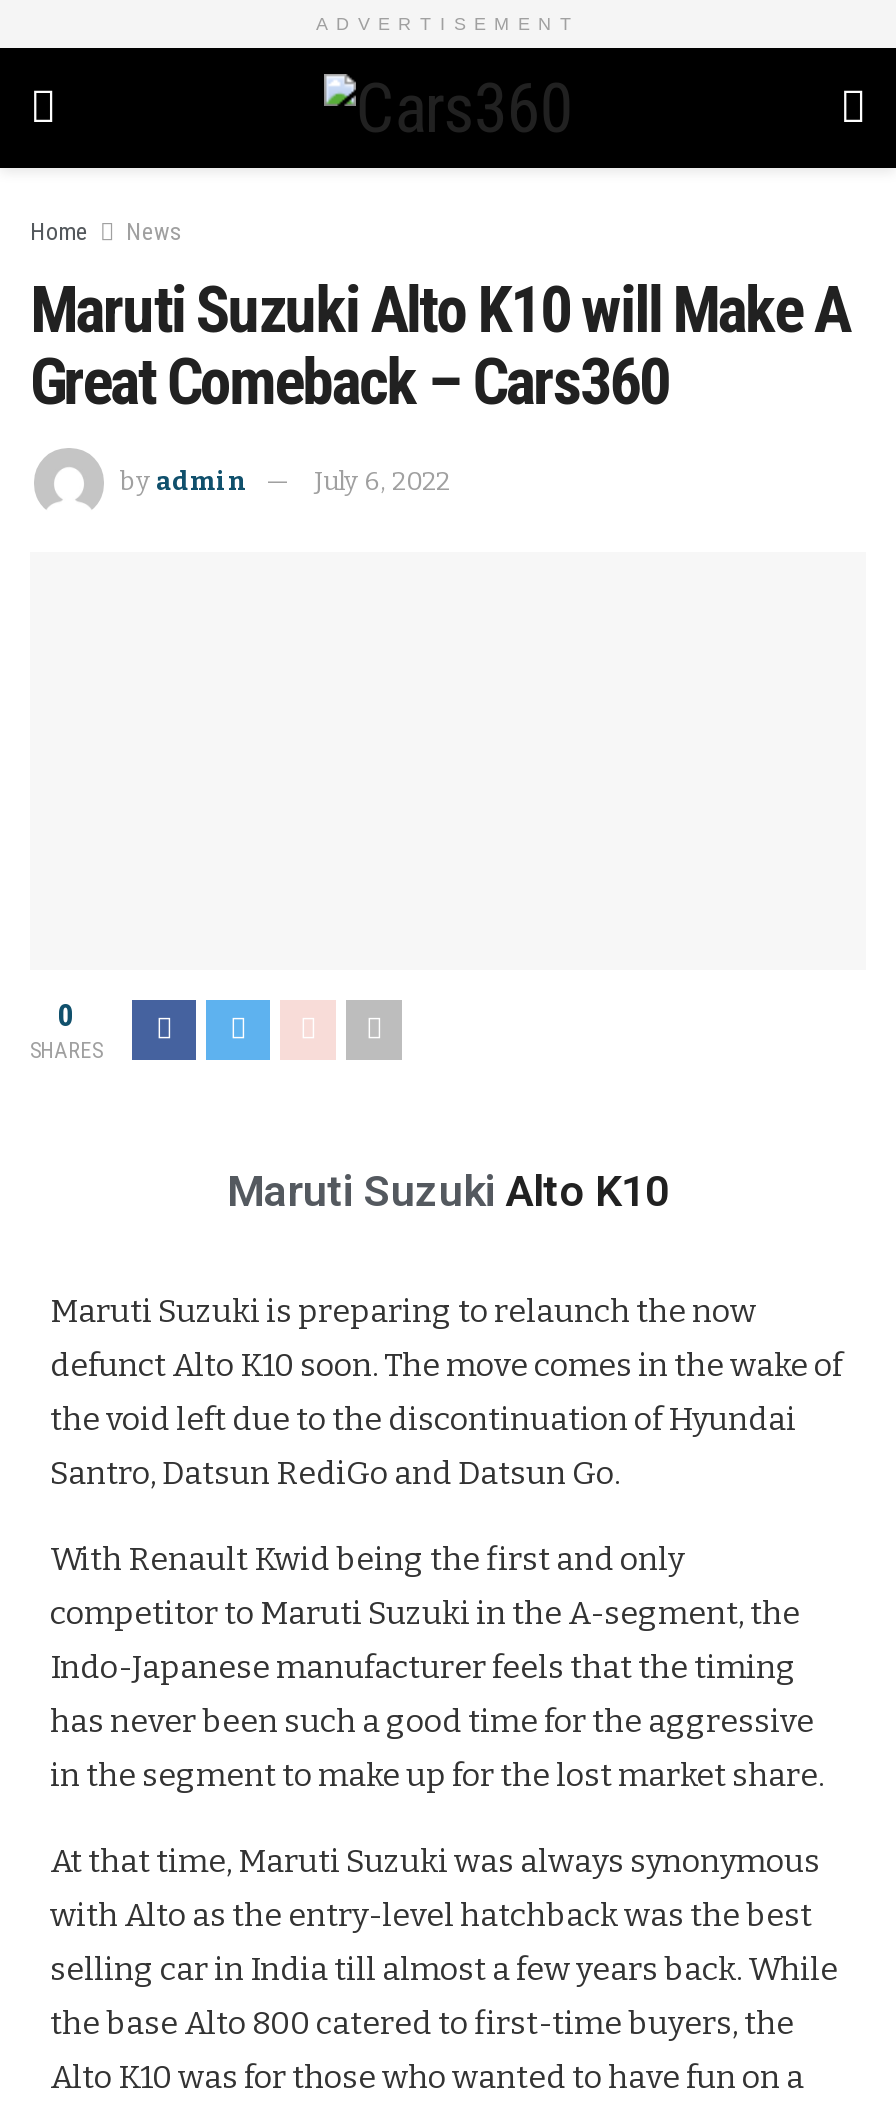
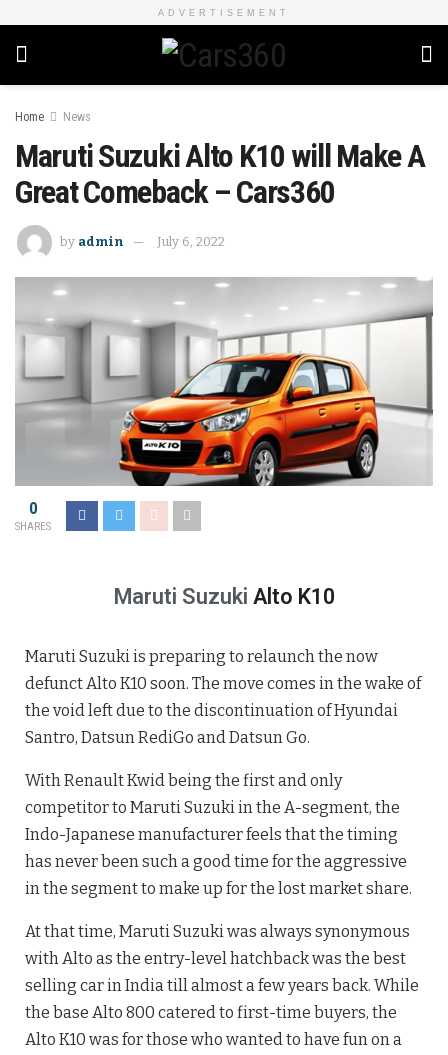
none -> [15,277,434,487] [image]

